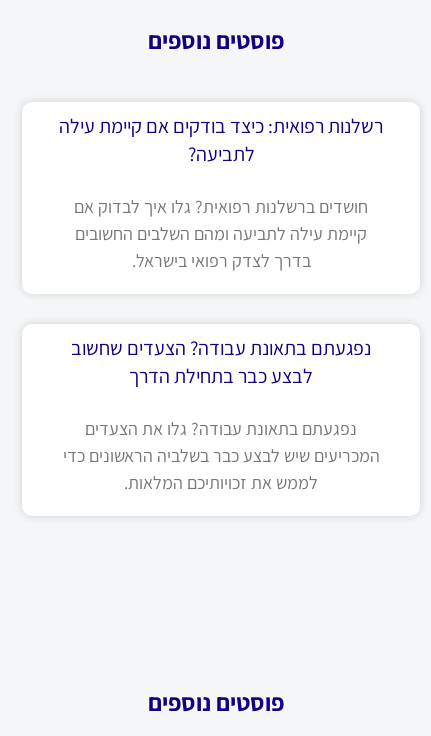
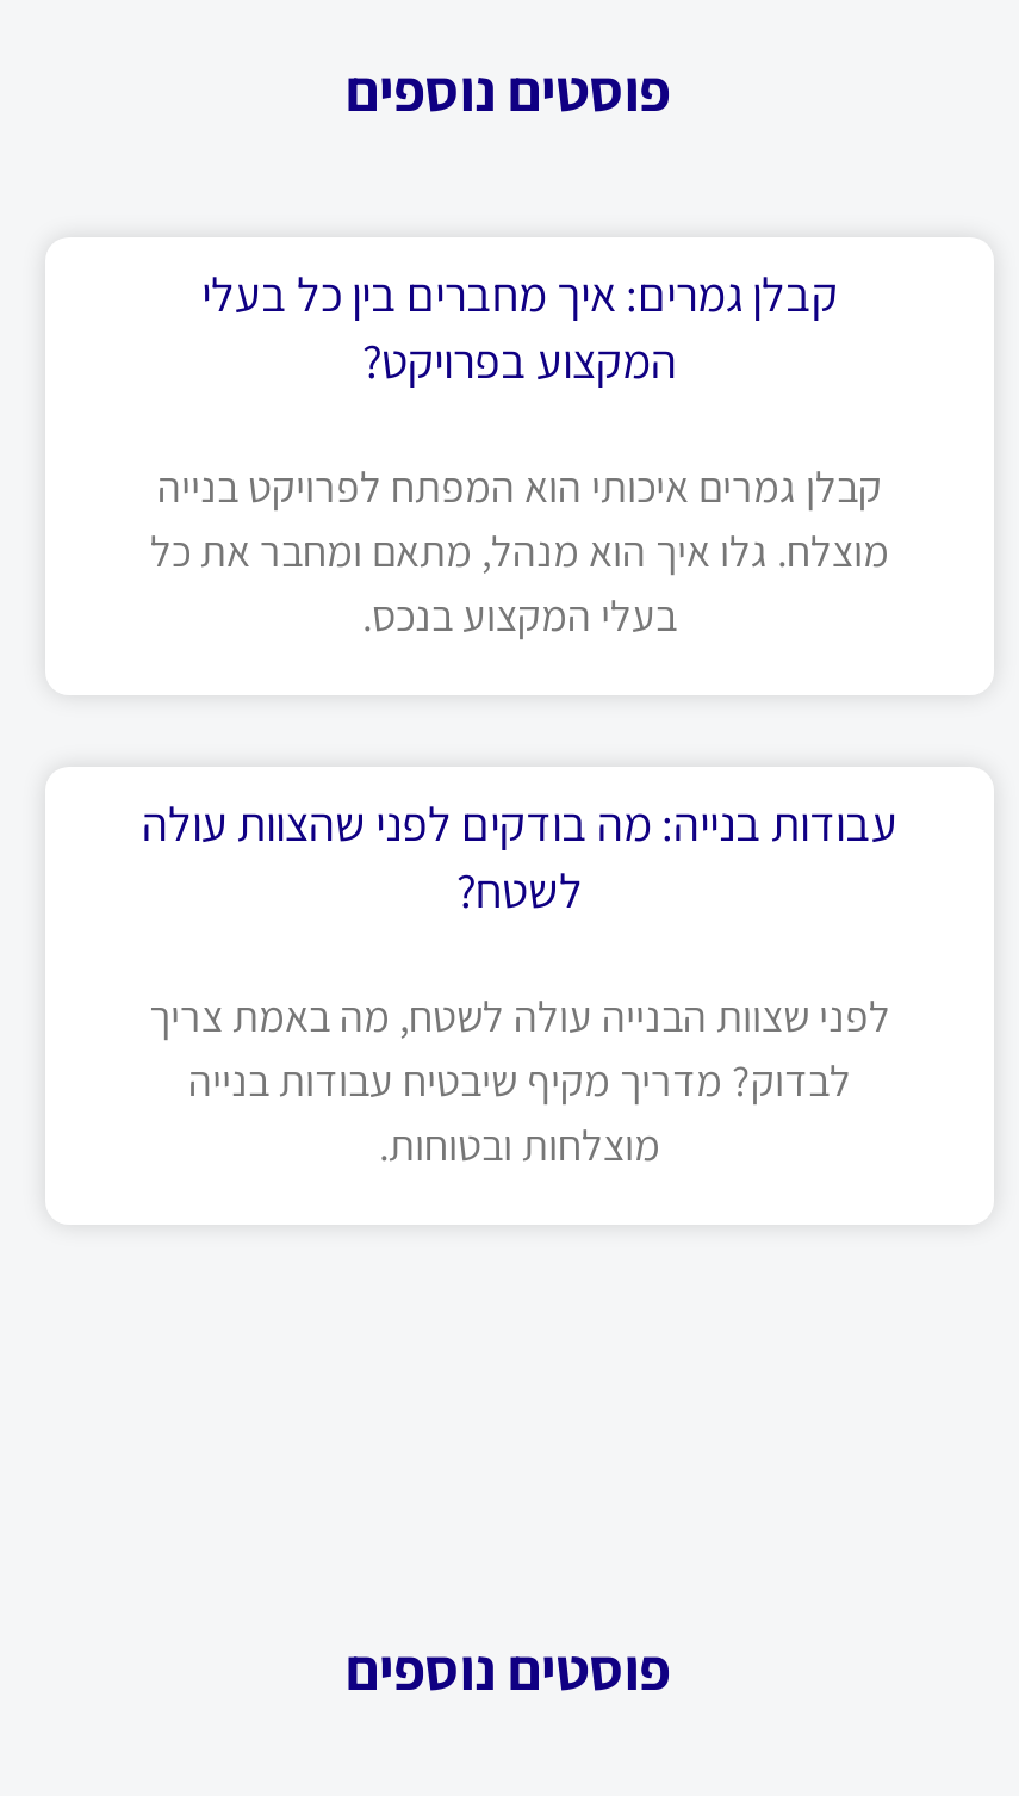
[59,113,383,167] רשלנות רפואית: כיצד בודקים אם קיימת עילה | לתביעה? -> [201,264,838,393] קבלן גמרים: איך מחברים בין כל בעלי | המקצוע בפרויקט?
[74,195,368,272] חושדים ברשלנות רפואית? גלו איך לבדוק אם | קיימת עילה לתביעה ומהם השלבים החשובים | בדרך לצדק רפואי בישראל. -> [150,460,889,644] קבלן גמרים איכותי הוא המפתח לפרויקט בנייה | מוצלח. גלו איך הוא מנהל, מתאם ומחבר את כל | בעלי המקצוע בנכס.
[71,335,371,389] נפגעתם בתאונת עבודה? הצעדים שחשוב | לבצע כבר בתחילת הדרך -> [142,794,897,923] עבודות בנייה: מה בודקים לפני שהצוות עולה | לשטח?
[62,417,379,494] נפגעתם בתאונת עבודה? גלו את הצעדים | המכריעים שיש לבצע כבר בשלביה הראשונים כדי | לממש את זכויותיכם המלאות. -> [149,989,890,1173] לפני שצוות הבנייה עולה לשטח, מה באמת צריך | לבדוק? מדריך מקיף שיבטיח עבודות בנייה | מוצלחות ובטוחות.

